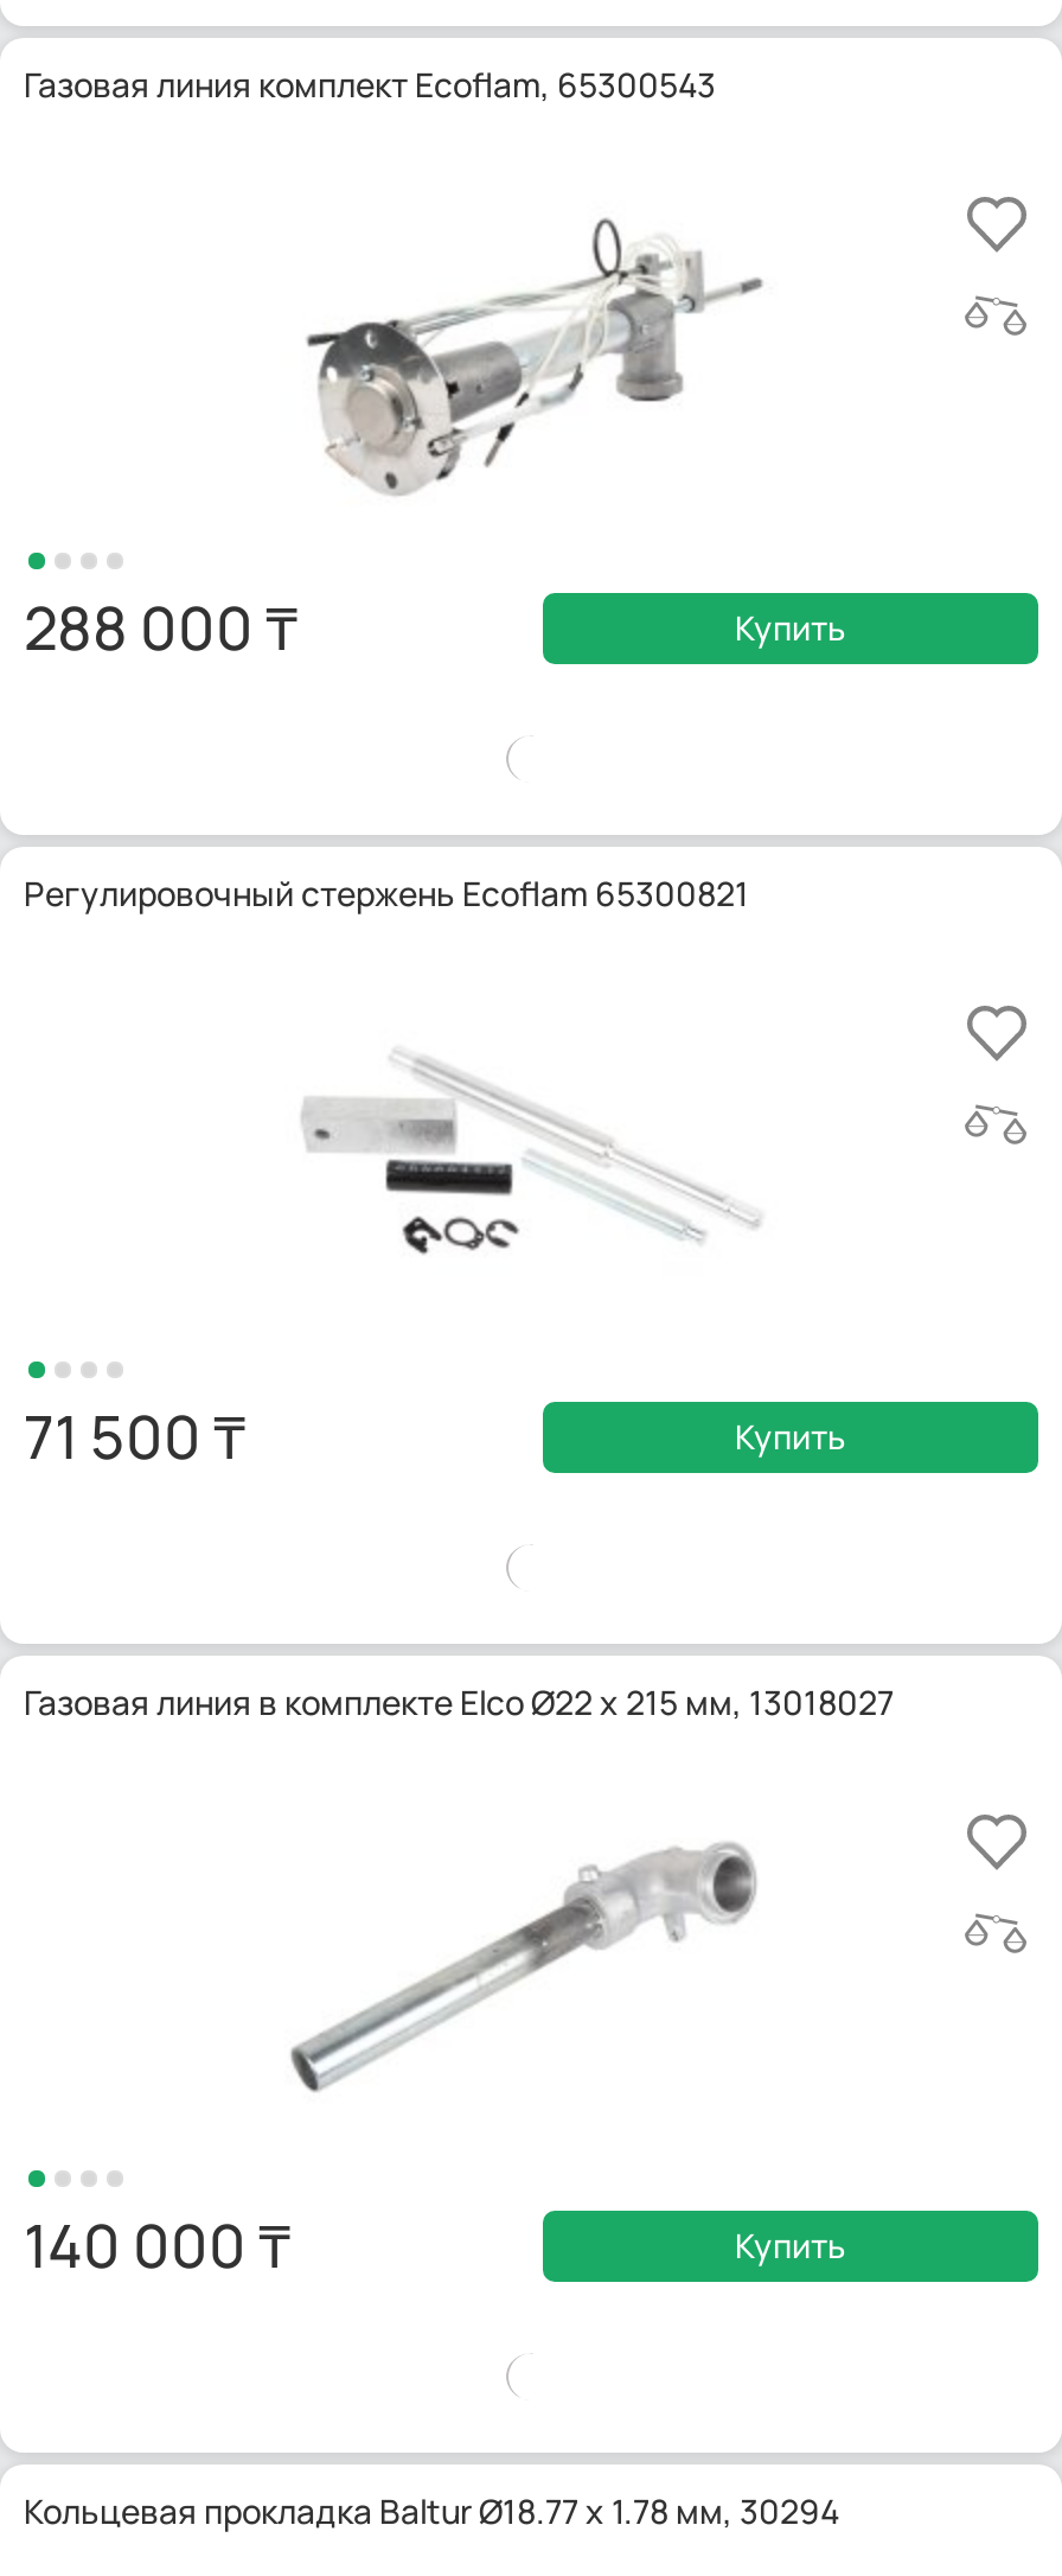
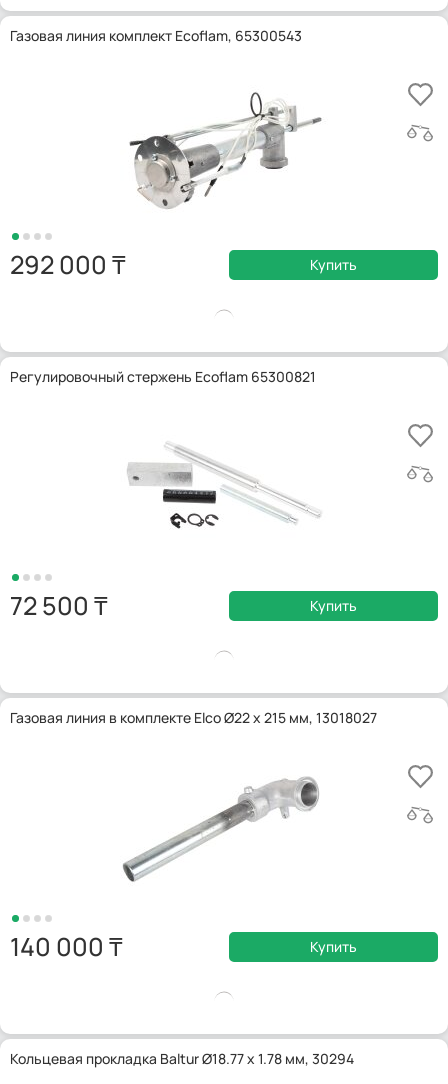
[24,586,265,669] 288 000 -> [10,247,112,282] 292 000
[24,1395,213,1478] 71 500 -> [10,588,94,623] 72 500

